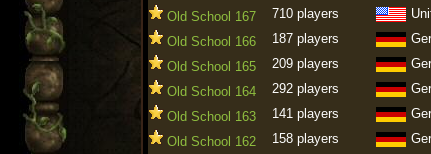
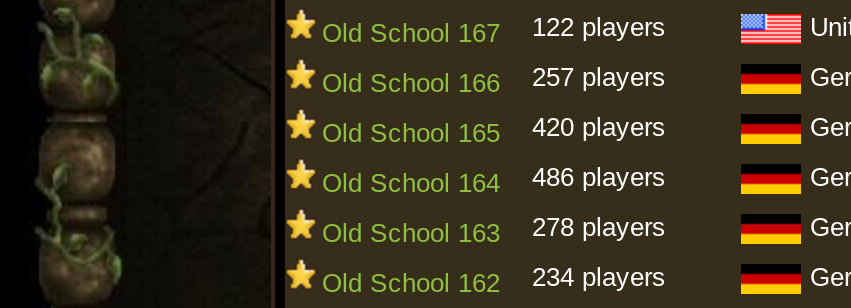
[166,6,338,24] Old School 167 710 players -> [322,12,666,48] Old School 167 122 players
[166,31,338,49] Old School 166 187 players -> [322,62,666,98] Old School 166 257 players
[166,56,338,74] Old School 165 209 players -> [322,112,666,148] Old School 165 420 players
[166,81,338,99] Old School 164 292 players -> [322,162,666,198] Old School 164 486 players
[166,106,338,124] Old School 163 141 players -> [322,212,666,248] Old School 163 278 players
[166,131,338,149] Old School 162 158 players -> [322,262,666,298] Old School 162 234 players

